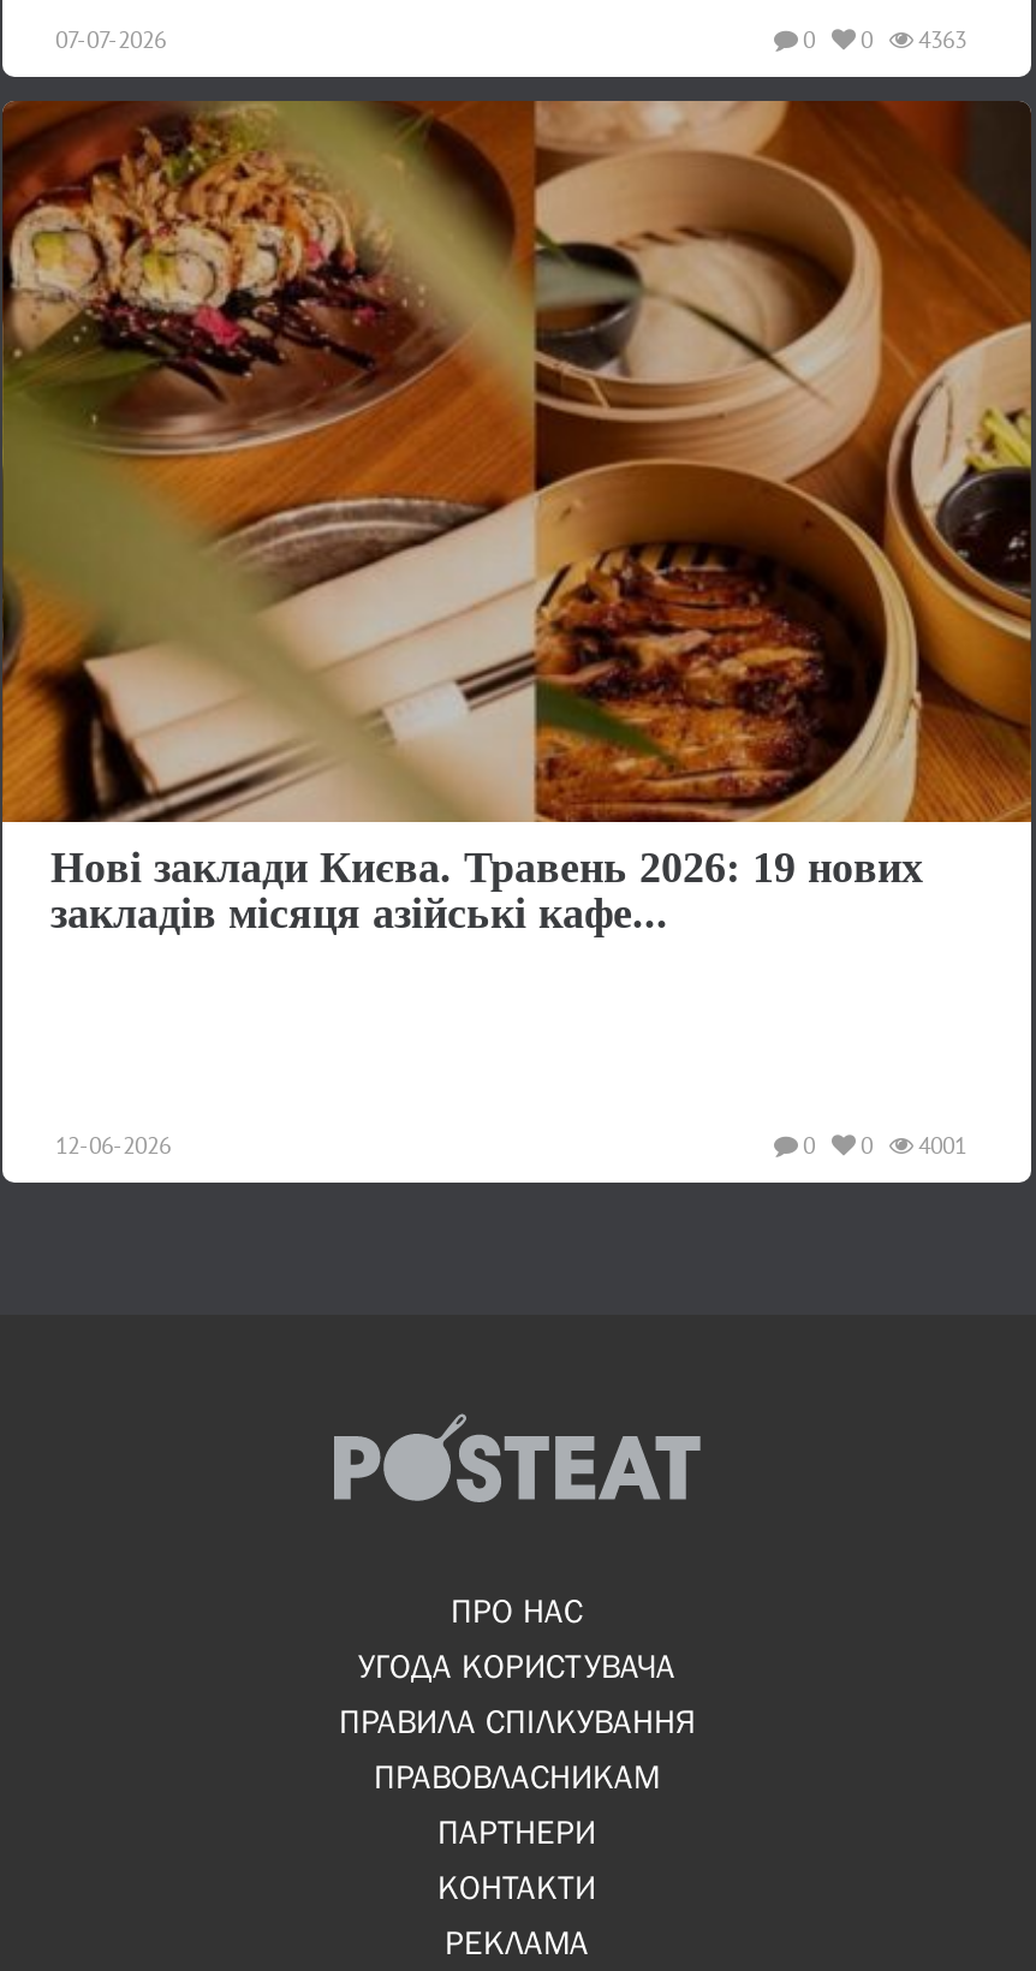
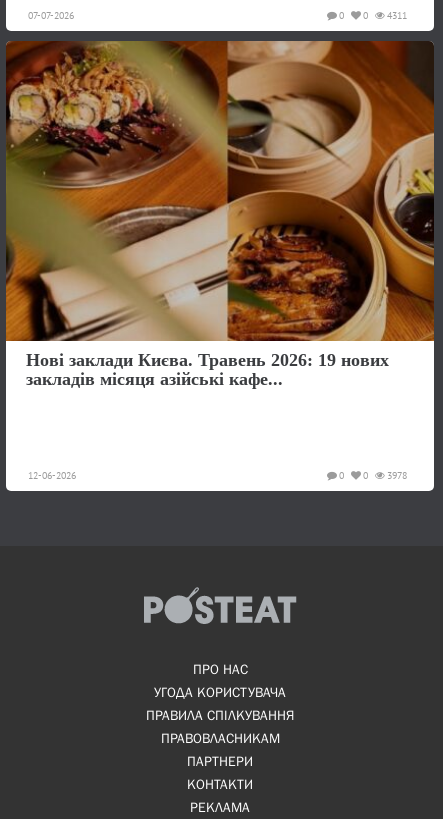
[803,24,966,55] 0 0 4363 -> [339,9,407,22] 0 0 4311
[803,1130,966,1161] 0 0 4001 -> [339,469,407,482] 0 0 3978

